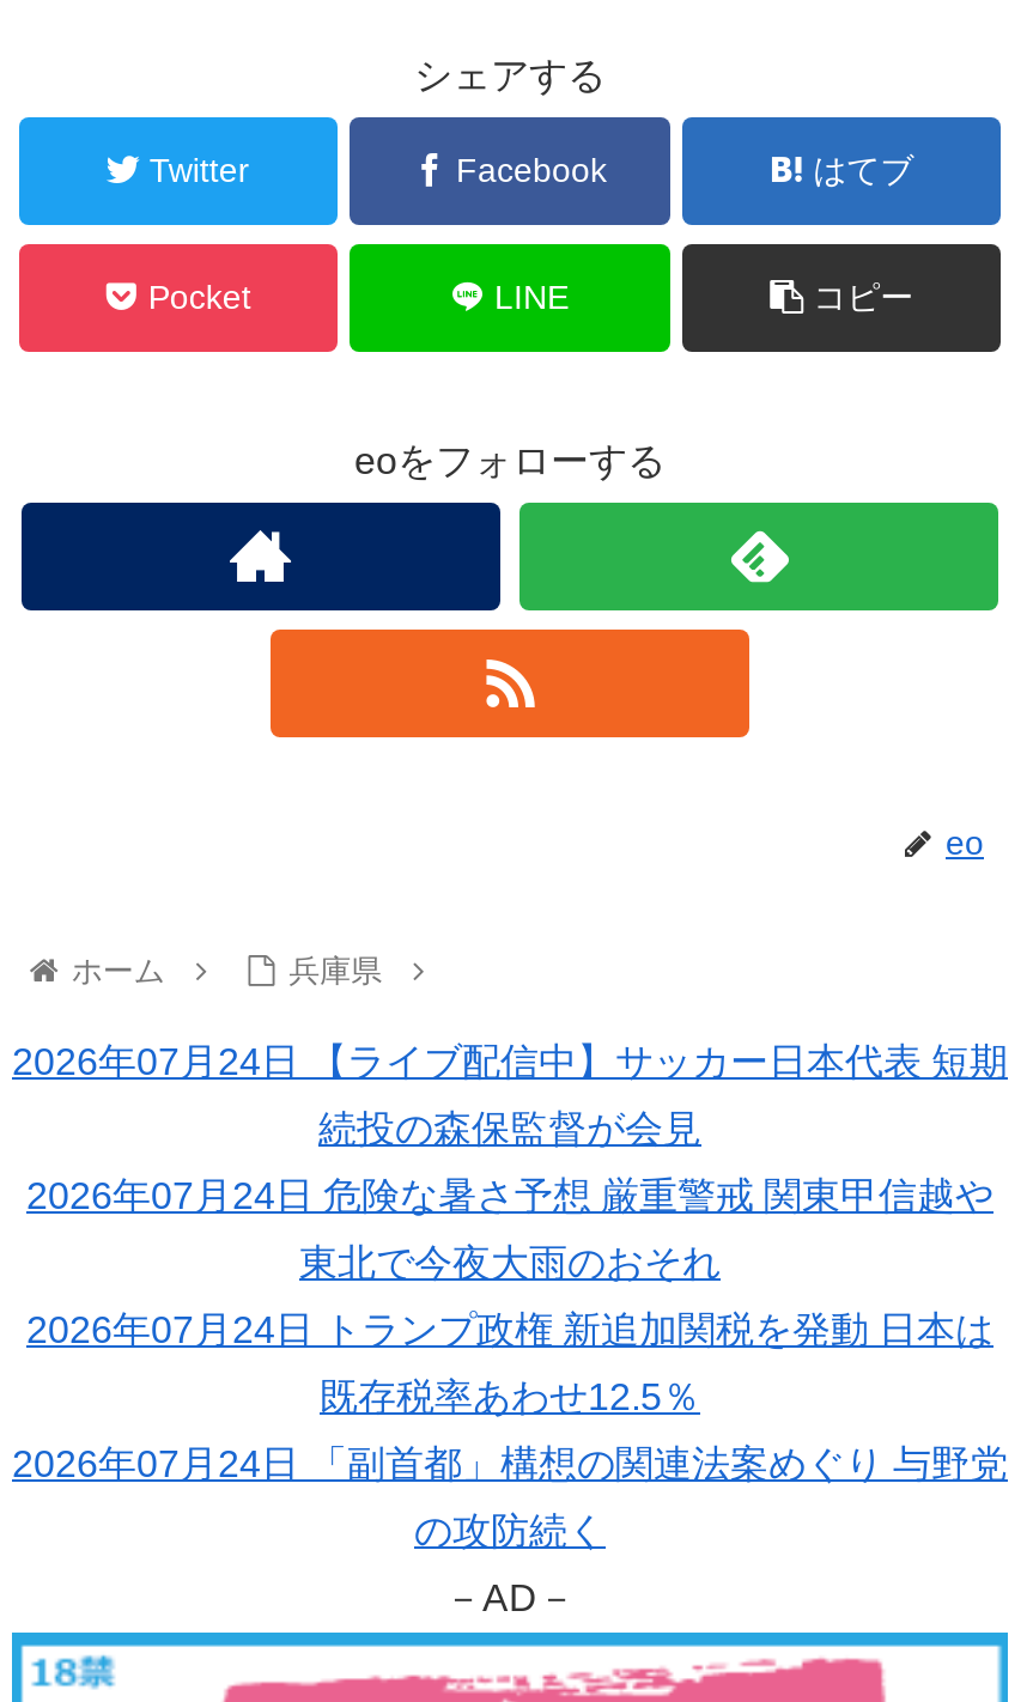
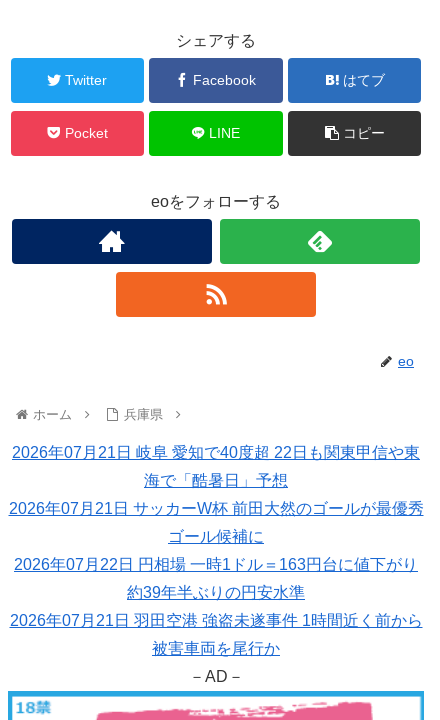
[12,1040,1008,1081] 2026年07月24日 【ライブ配信中】サッカー日本代表 短期 -> [12,443,420,460] 2026年07月21日 岐阜 愛知で40度超 22日も関東甲信や東
[318,1107,701,1148] 続投の森保監督が会見 -> [144,471,288,488] 海で「酷暑日」予想
[26,1174,993,1215] 2026年07月24日 危険な暑さ予想 厳重警戒 関東甲信越や -> [8,499,423,516] 2026年07月21日 サッカーW杯 前田大然のゴールが最優秀
[299,1241,721,1282] 東北で今夜大雨のおそれ -> [168,527,264,544] ゴール候補に
[26,1308,993,1349] 2026年07月24日 トランプ政権 新追加関税を発動 日本は -> [14,555,418,572] 2026年07月22日 円相場 一時1ドル＝163円台に値下がり
[320,1375,700,1416] 既存税率あわせ12.5％ -> [127,583,305,600] 約39年半ぶりの円安水準
[12,1442,1008,1483] 2026年07月24日 「副首都」構想の関連法案めぐり 与野党 -> [9,611,422,628] 2026年07月21日 羽田空港 強盗未遂事件 1時間近く前から
[414,1509,606,1550] の攻防続く -> [152,639,280,656] 被害車両を尾行か

